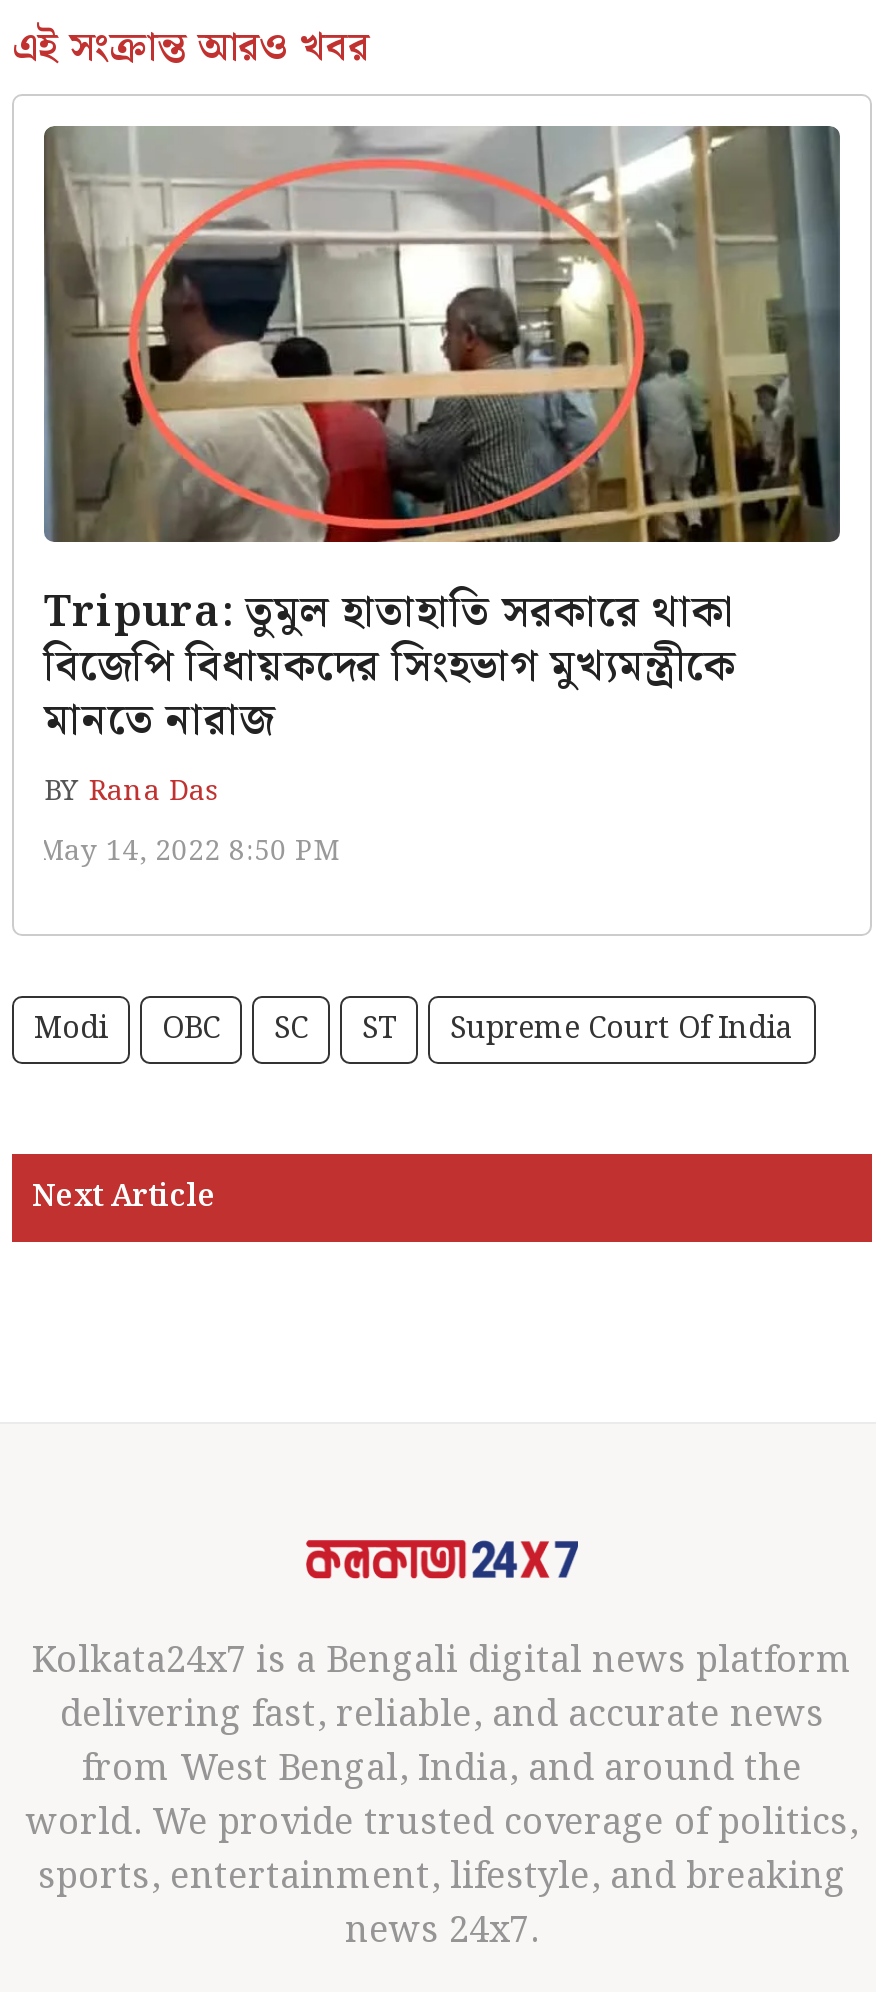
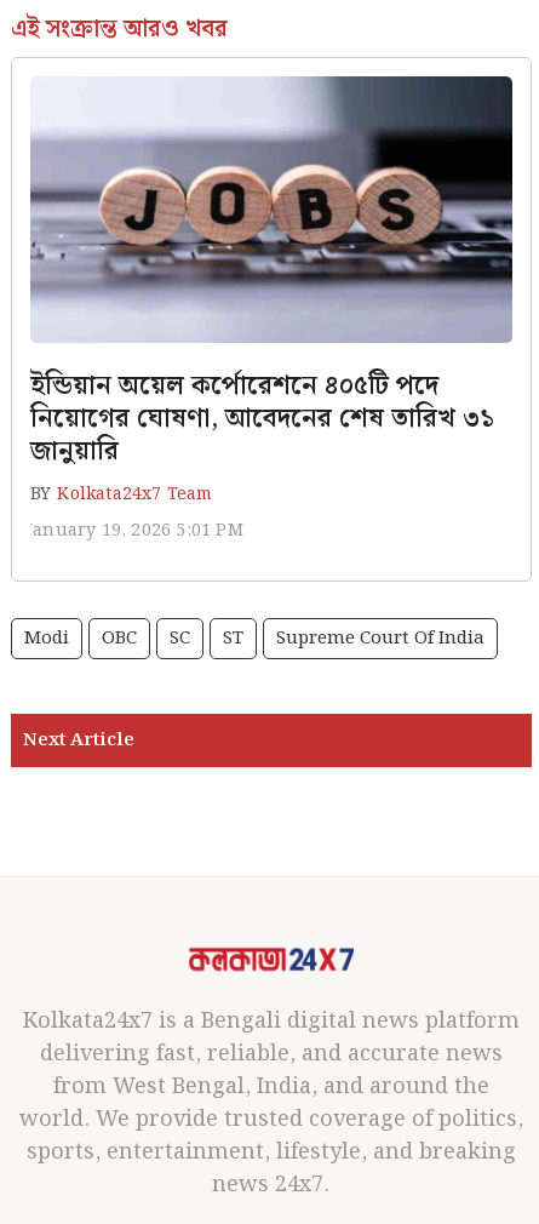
[38,124,840,875] [image] | Tripura: তুমুল হাতাহাতি সরকারে থাকা | বিজেপি বিধায়কদের সিংহভাগ মুখ্যমন্ত্রীকে | মানতে নারাজ | BY Rana Das | May 14, 2022 8:50 PM -> [27,76,512,544] [image] | ইন্ডিয়ান অয়েল কর্পোরেশনে ৪০৫টি পদে | নিয়োগের ঘোষণা, আবেদনের শেষ তারিখ ৩১ | জানুয়ারি | BY Kolkata24x7 Team | January 19, 2026 5:01 PM

